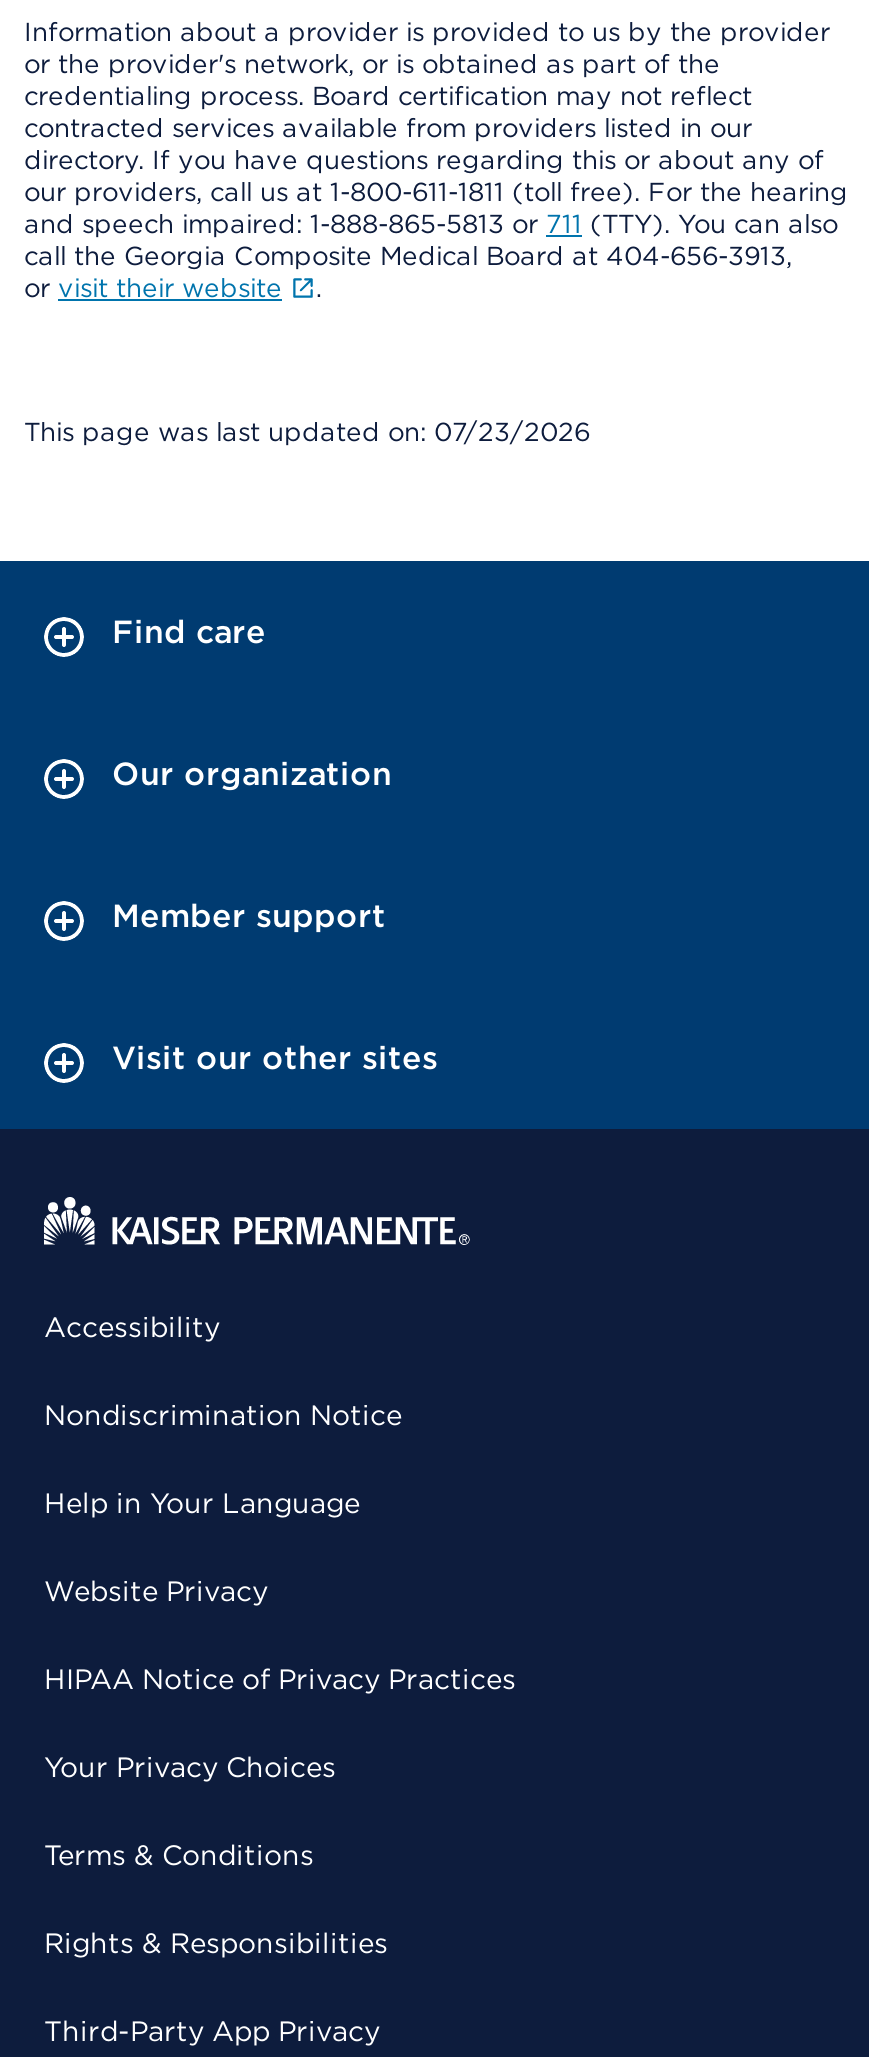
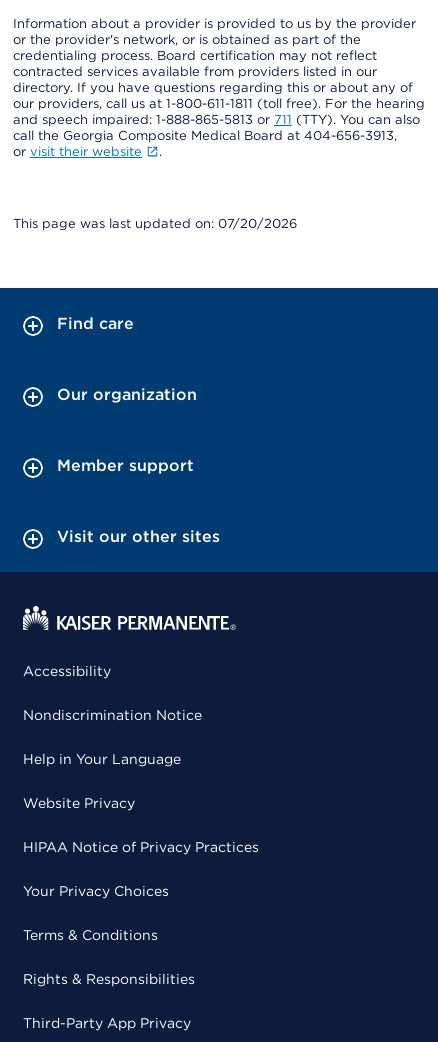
[24,417,590,447] This page was last updated on: 07/23/2026 -> [13,216,297,231] This page was last updated on: 07/20/2026

